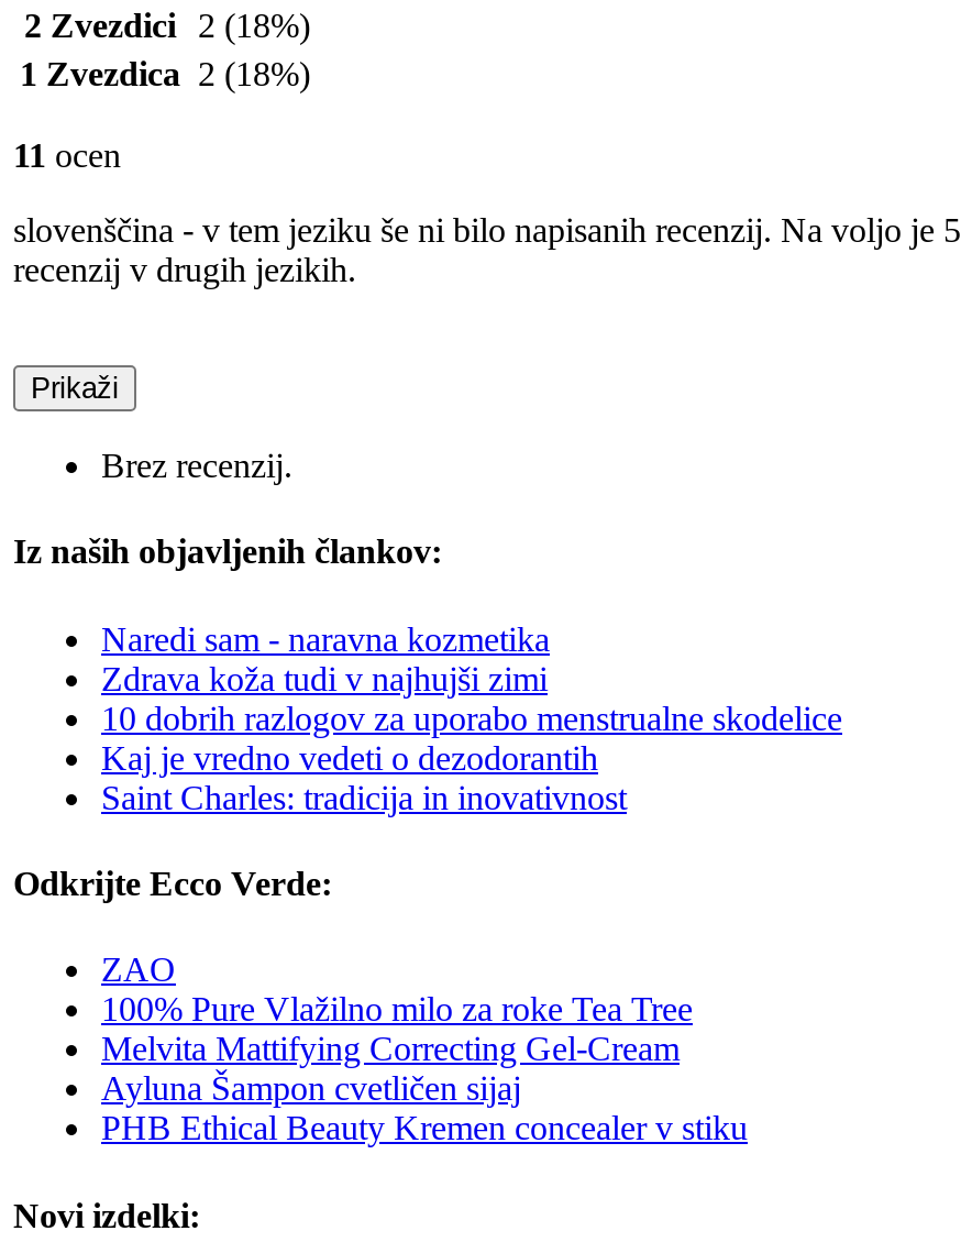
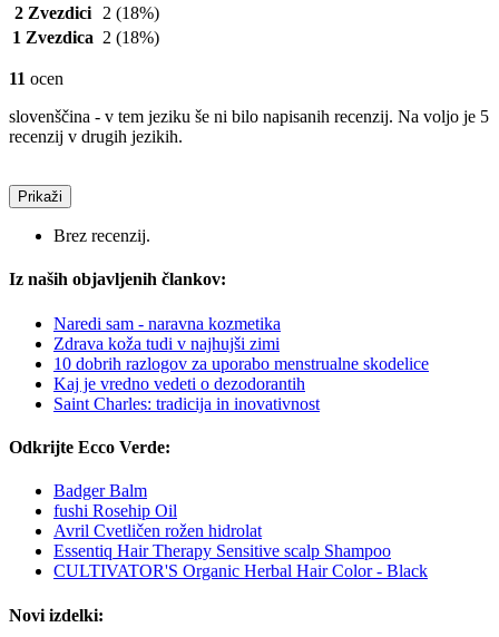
[101,951,748,1147] ZAO | 100% Pure Vlažilno milo za roke Tea Tree | Melvita Mattifying Correcting Gel-Cream | Ayluna Šampon cvetličen sijaj | PHB Ethical Beauty Kremen concealer v stiku -> [53,481,428,580] Badger Balm | fushi Rosehip Oil | Avril Cvetličen rožen hidrolat | Essentiq Hair Therapy Sensitive scalp Shampoo | CULTIVATOR'S Organic Herbal Hair Color - Black

